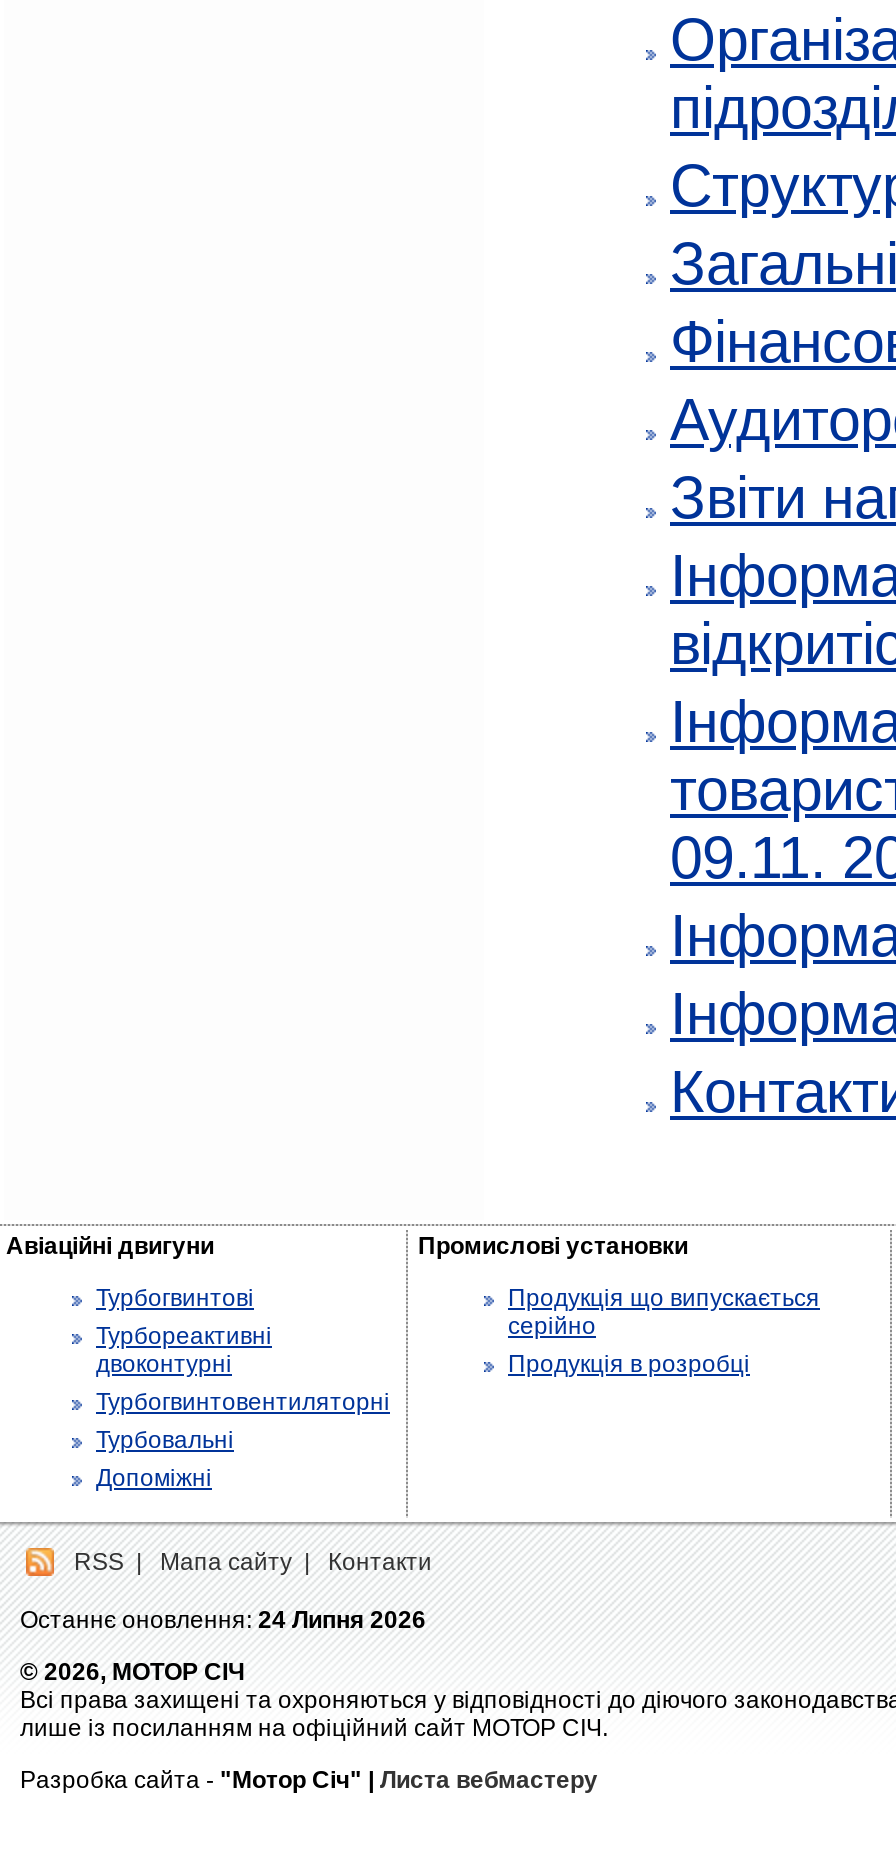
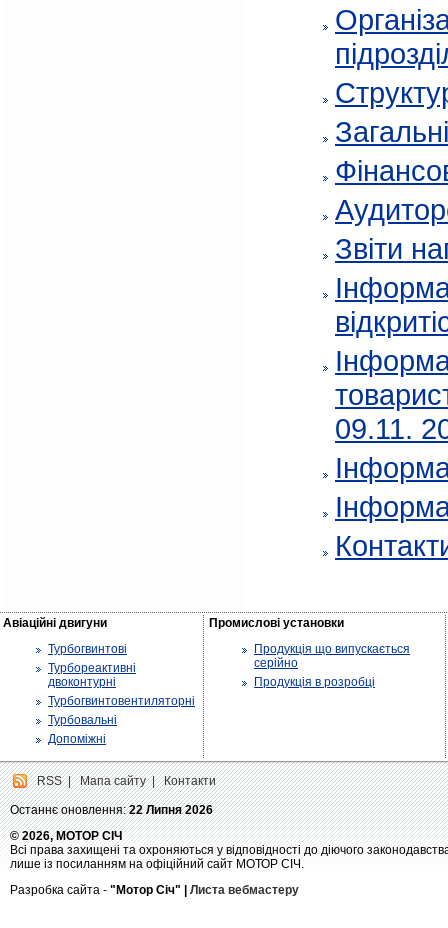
[20,1606,426,1634] Останнє оновлення: 24 Липня 2026 -> [10,803,213,817] Останнє оновлення: 22 Липня 2026

